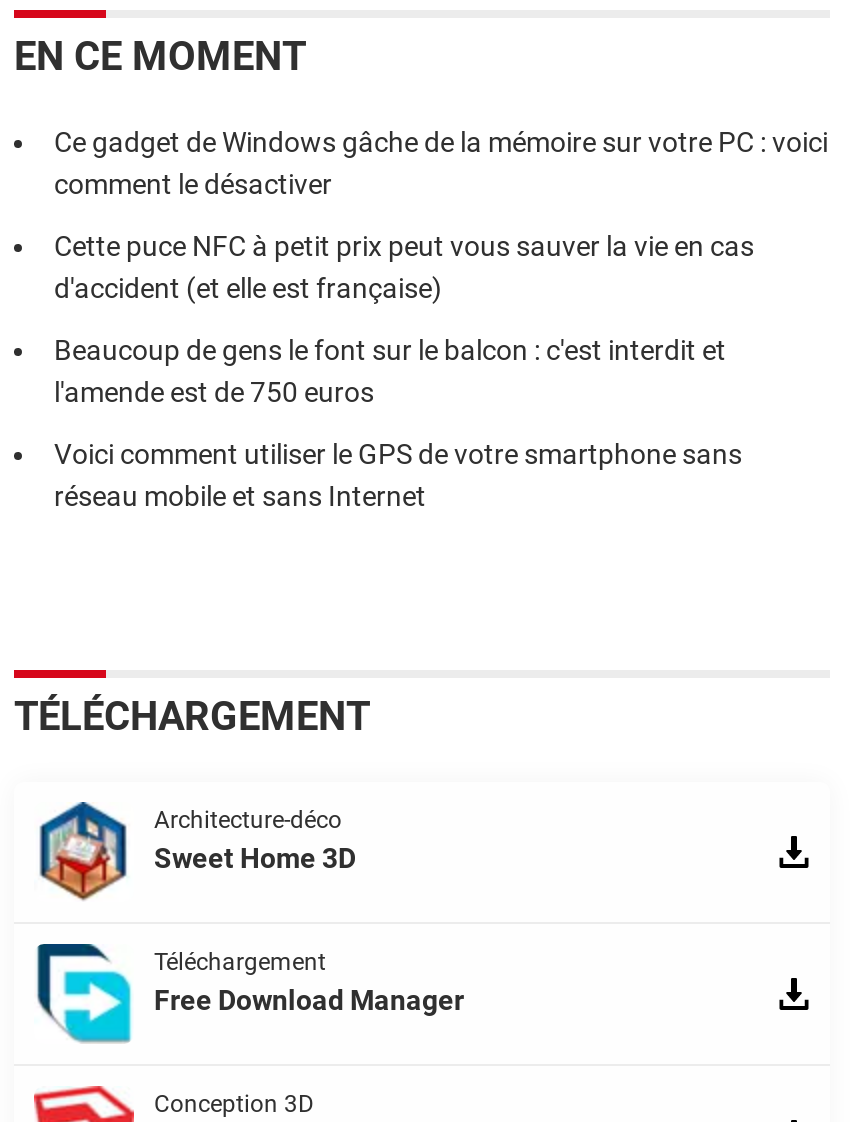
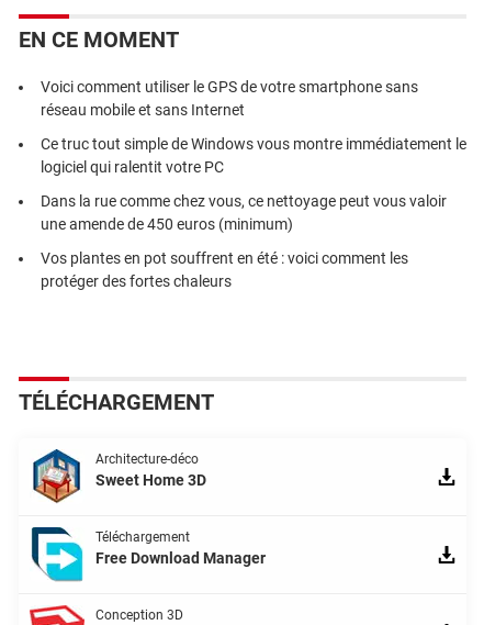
[54,126,828,408] Ce gadget de Windows gâche de la mémoire sur votre PC : voici | comment le désactiver | Cette puce NFC à petit prix peut vous sauver la vie en cas | d'accident (et elle est française) | Beaucoup de gens le font sur le balcon : c'est interdit et | l'amende est de 750 euros -> none
moved [54,438,742,512] -> [41,78,418,118]: Voici comment utiliser le GPS de votre smartphone sans | réseau mobile et sans Internet
none -> [41,135,466,290] Ce truc tout simple de Windows vous montre immédiatement le | logiciel qui ralentit votre PC | Dans la rue comme chez vous, ce nettoyage peut vous valoir | une amende de 450 euros (minimum) | Vos plantes en pot souffrent en été : voici comment les | protéger des fortes chaleurs

